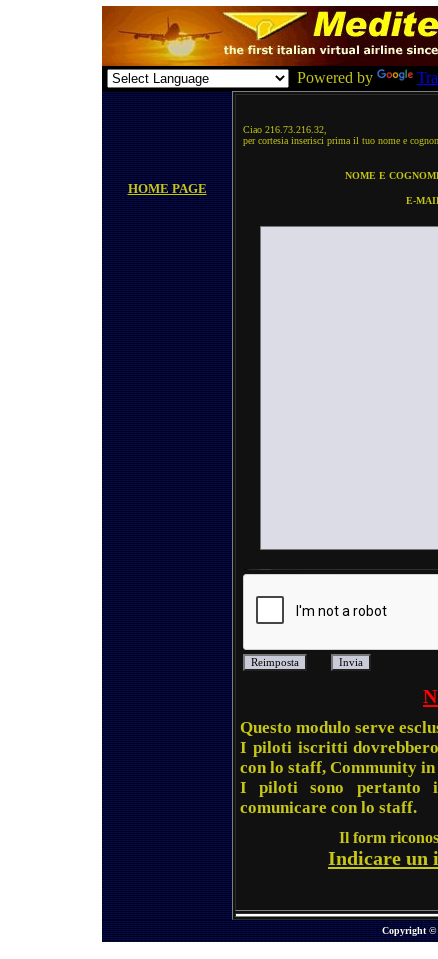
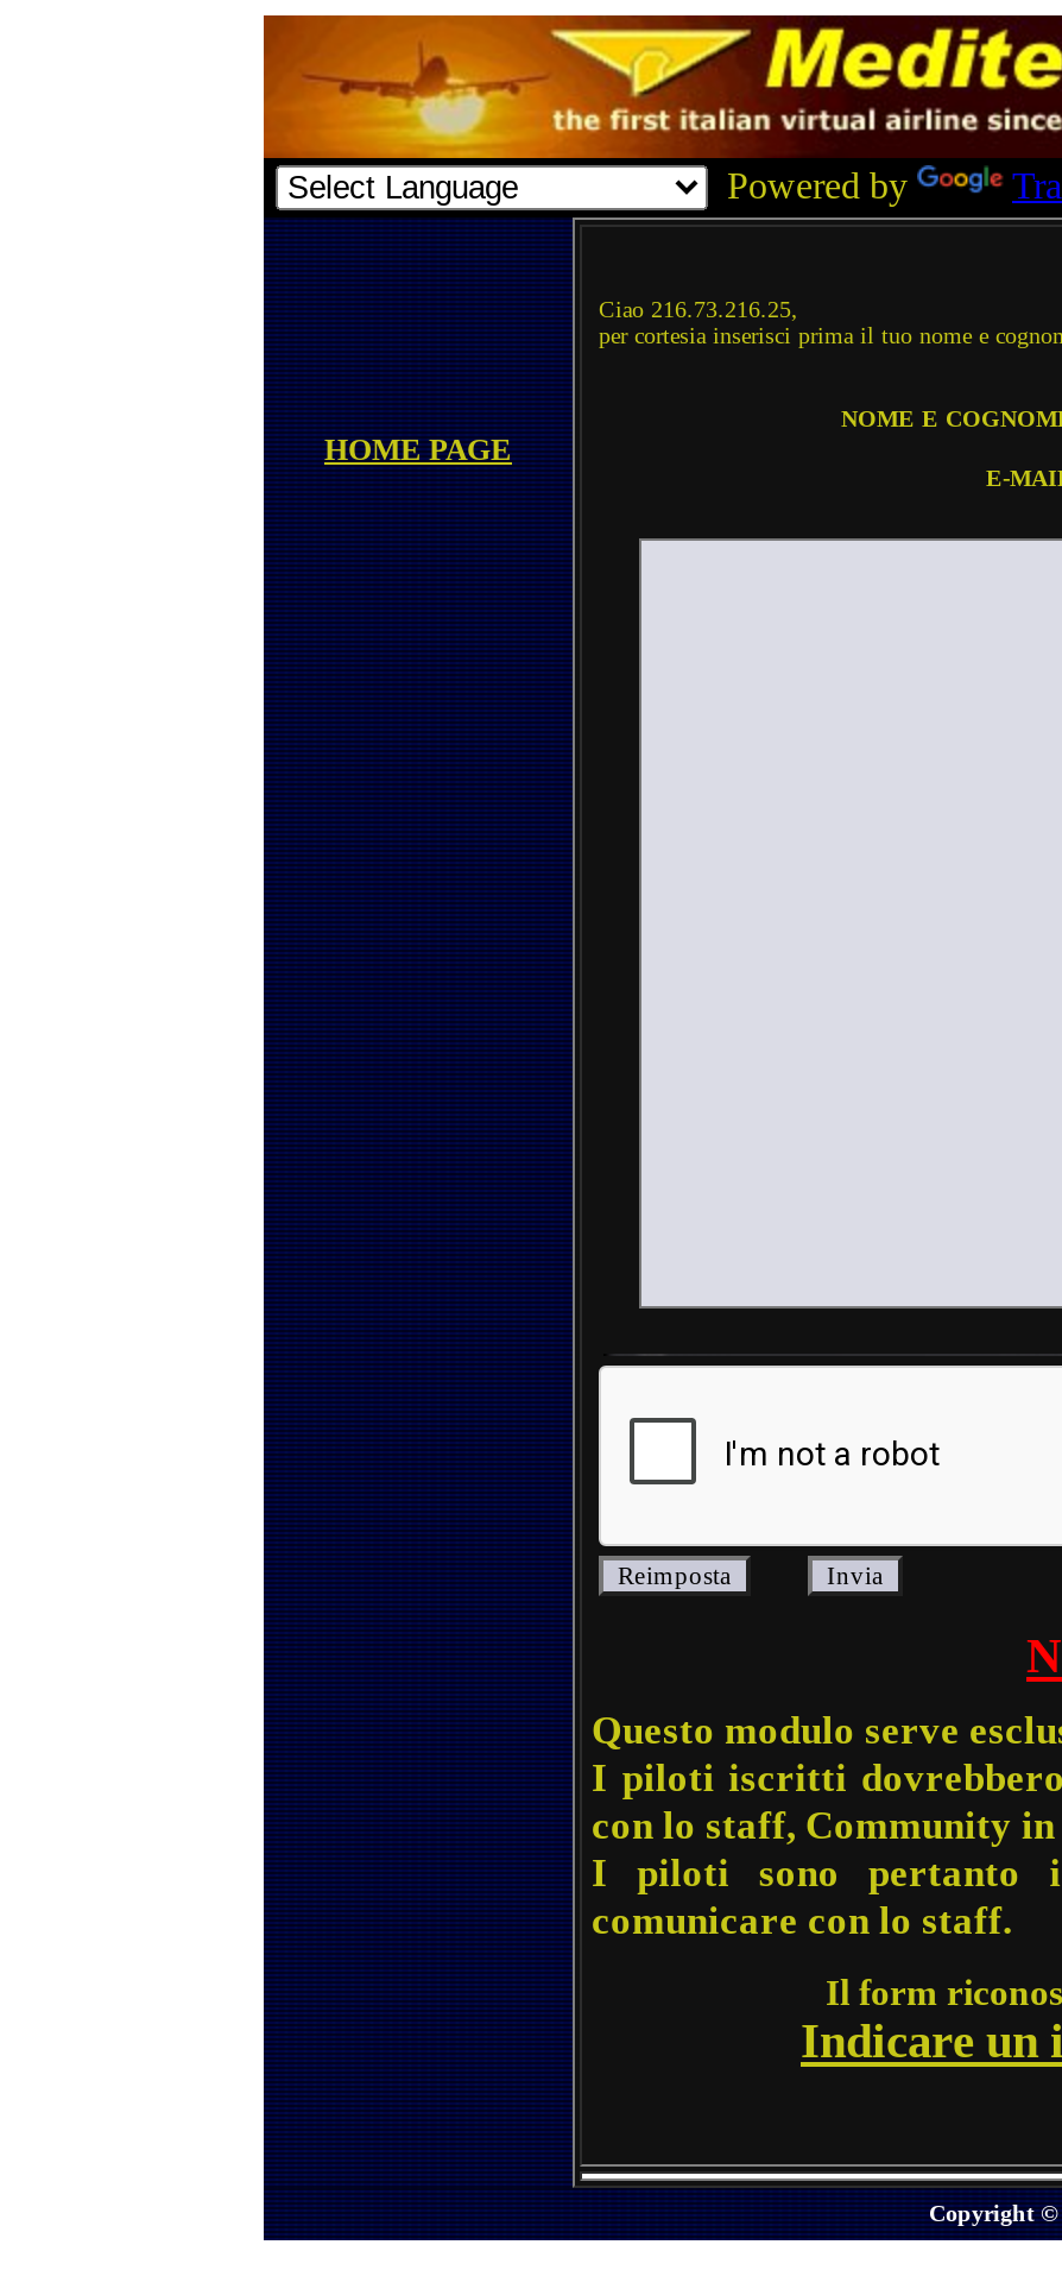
[243,124,327,135] Ciao 216.73.216.32, -> [599,296,798,322] Ciao 216.73.216.25,

